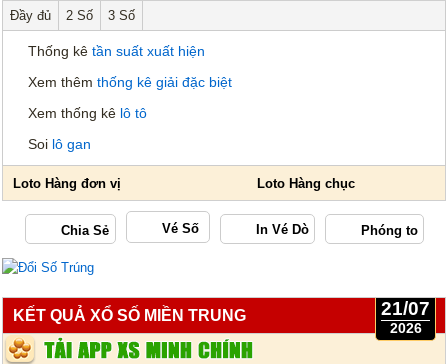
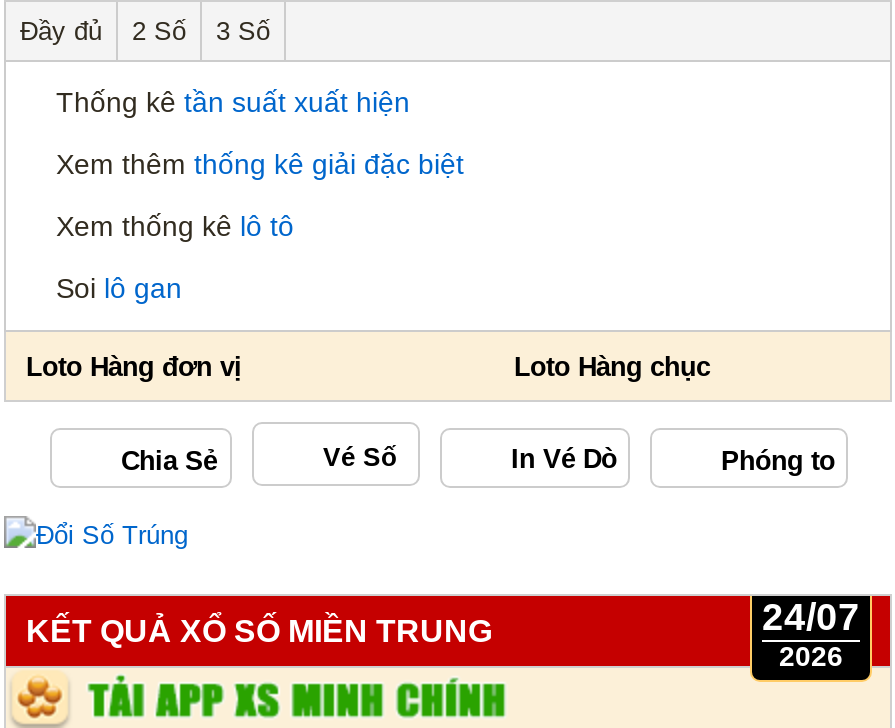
[381,298,430,319] 21/07 -> [762,595,860,637] 24/07

